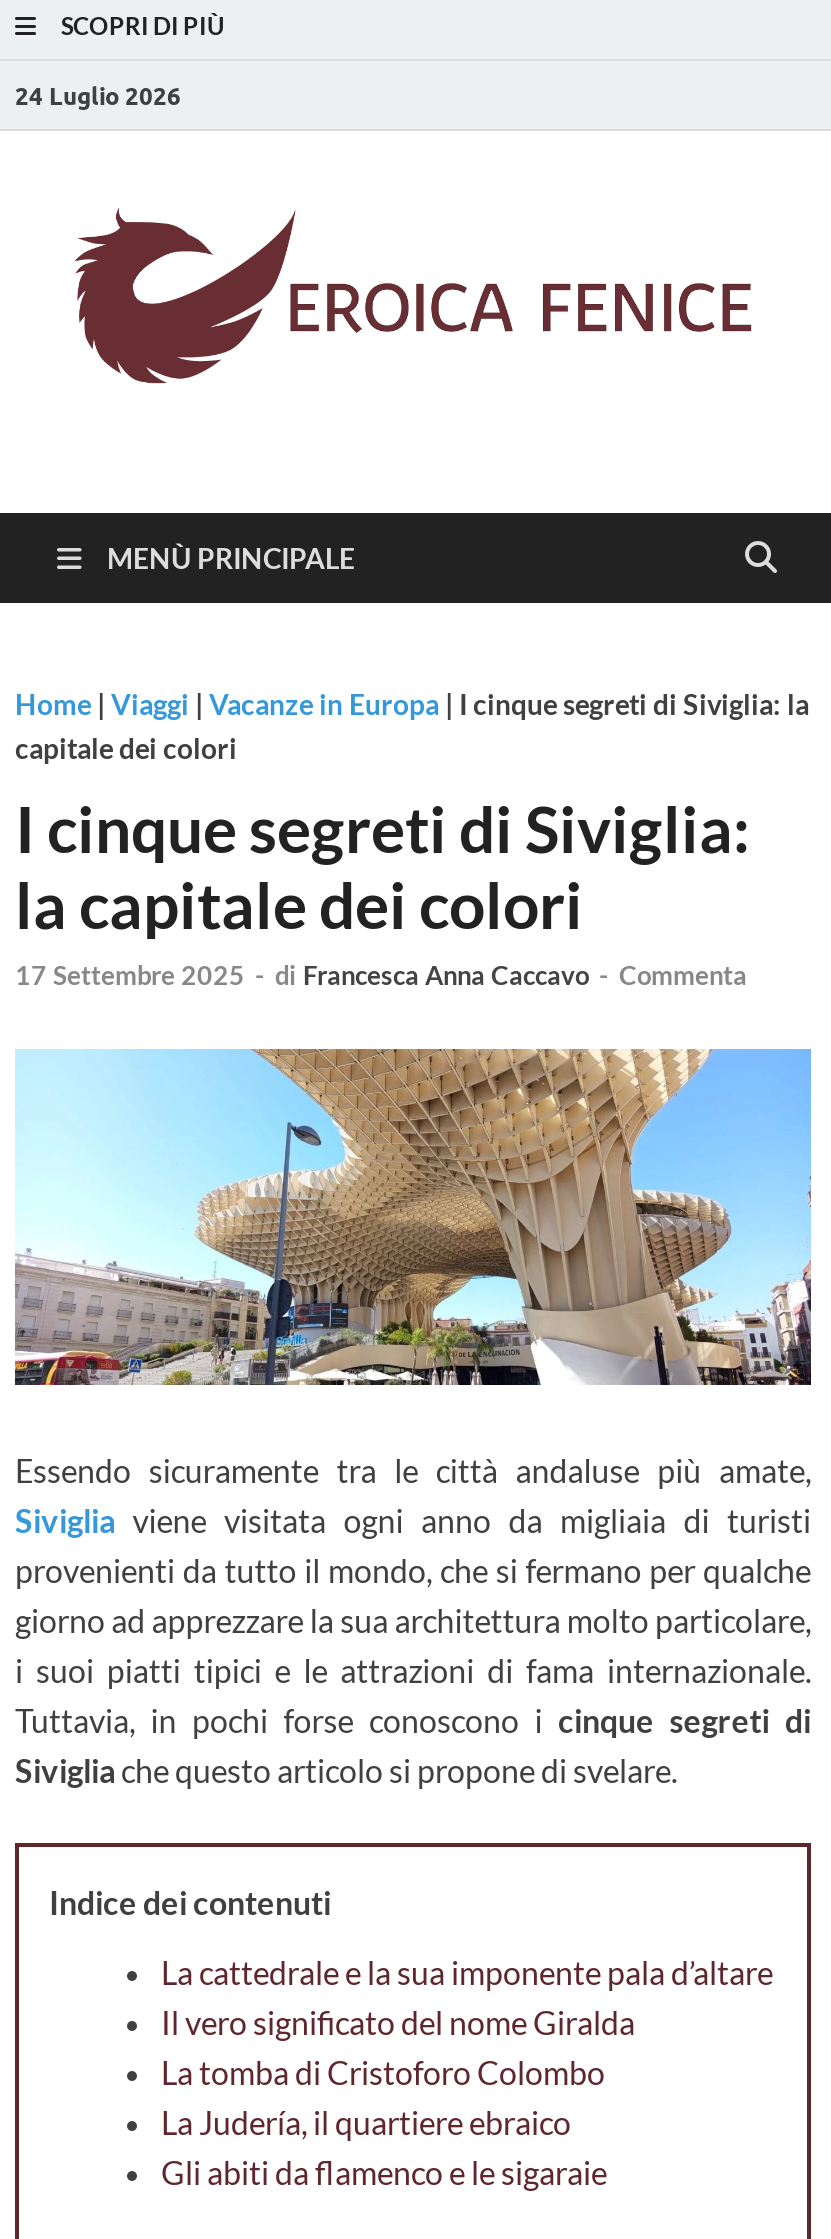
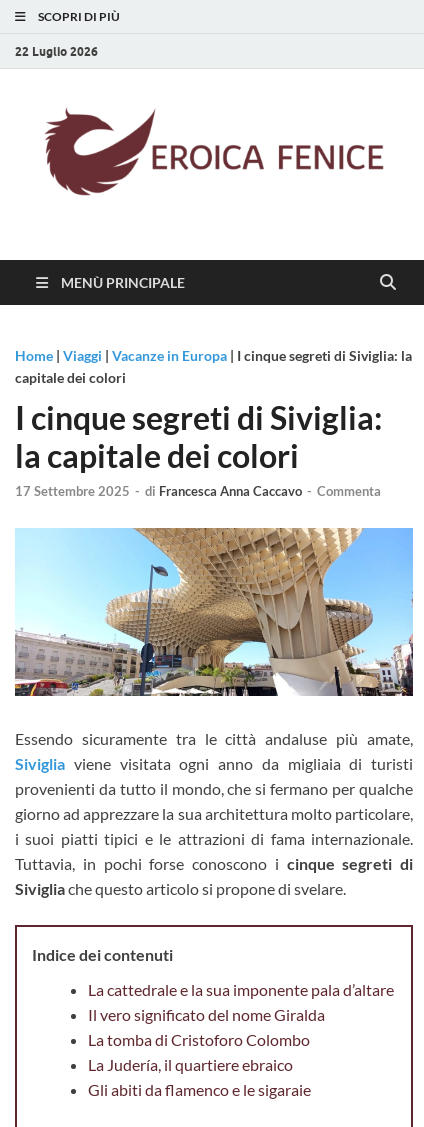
[15,80,181,110] 24 Luglio 2026 -> [15,43,98,58] 22 Luglio 2026

